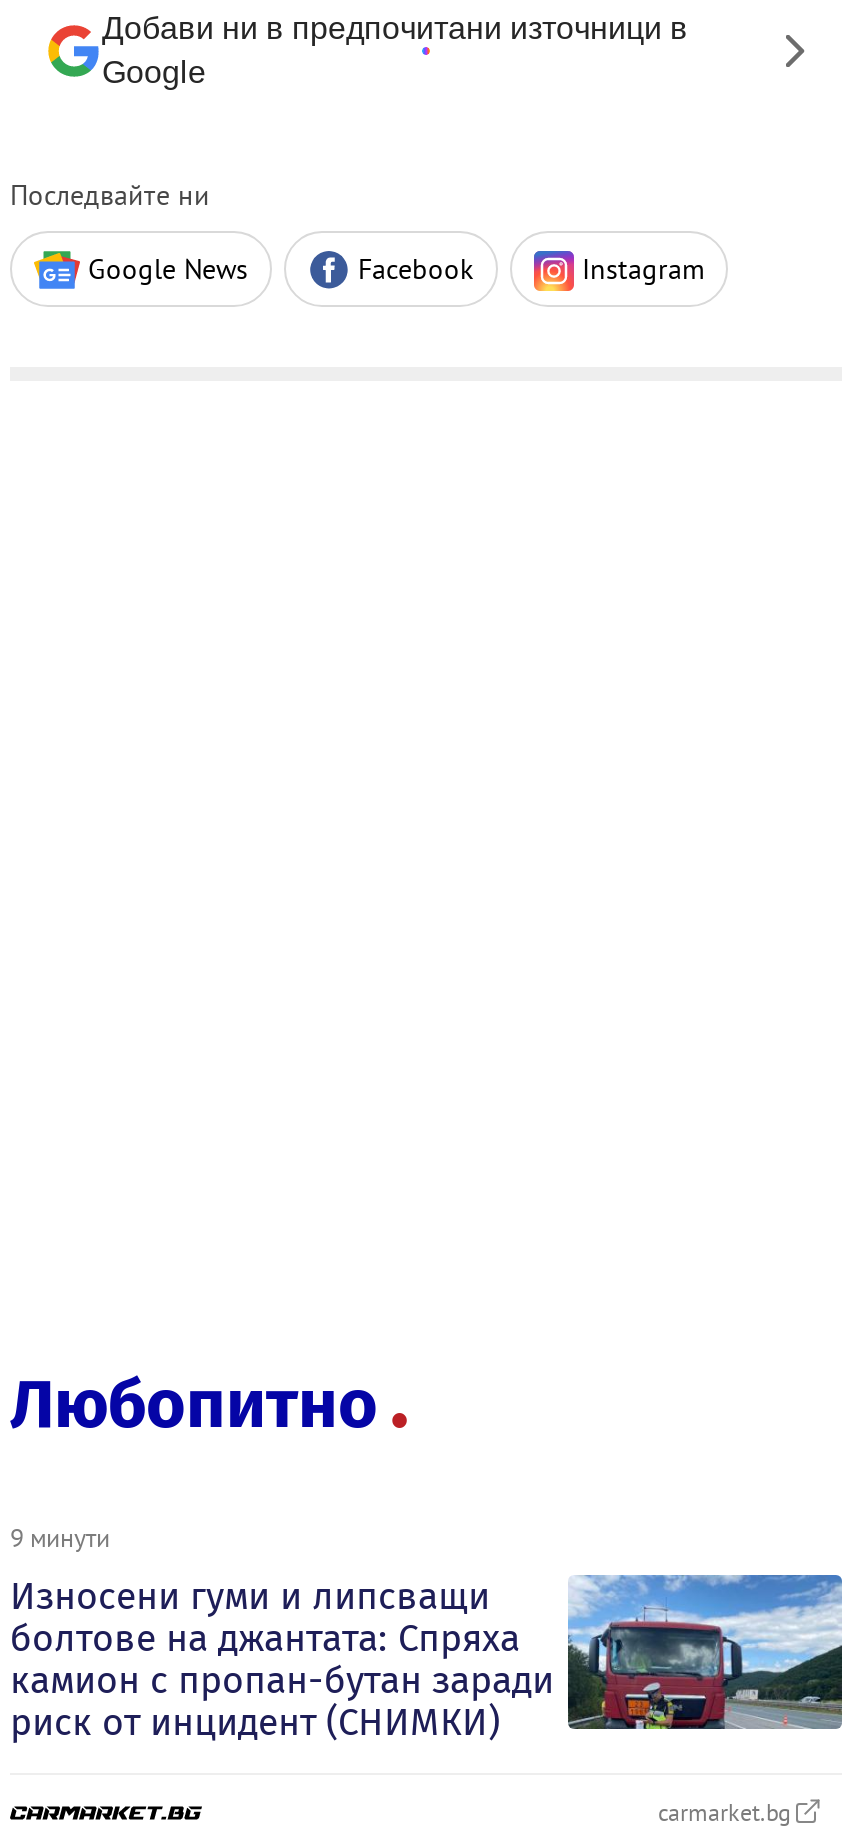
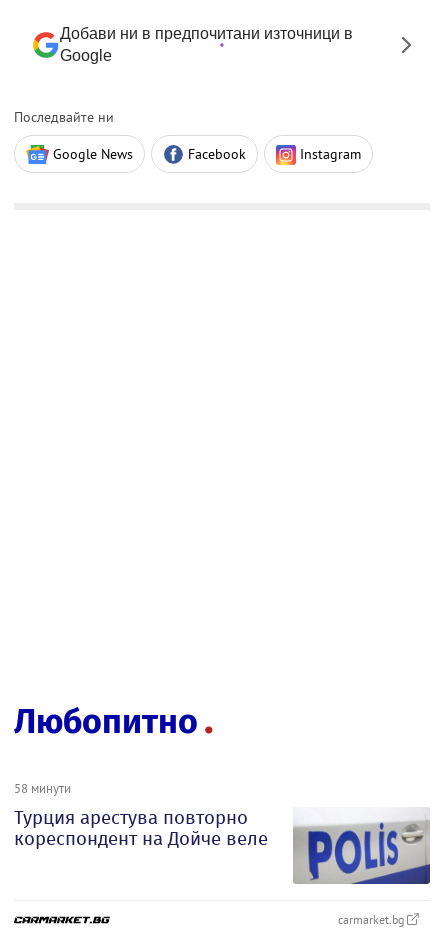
[10,1521,844,1745] [image] | 9 минути | Износени гуми и липсващи | болтове на джантата: Спряха | камион с пропан-бутан заради | риск от инцидент (СНИМКИ) -> [14,780,431,885] [image] | 58 минути | Турция арестува повторно | кореспондент на Дойче веле

